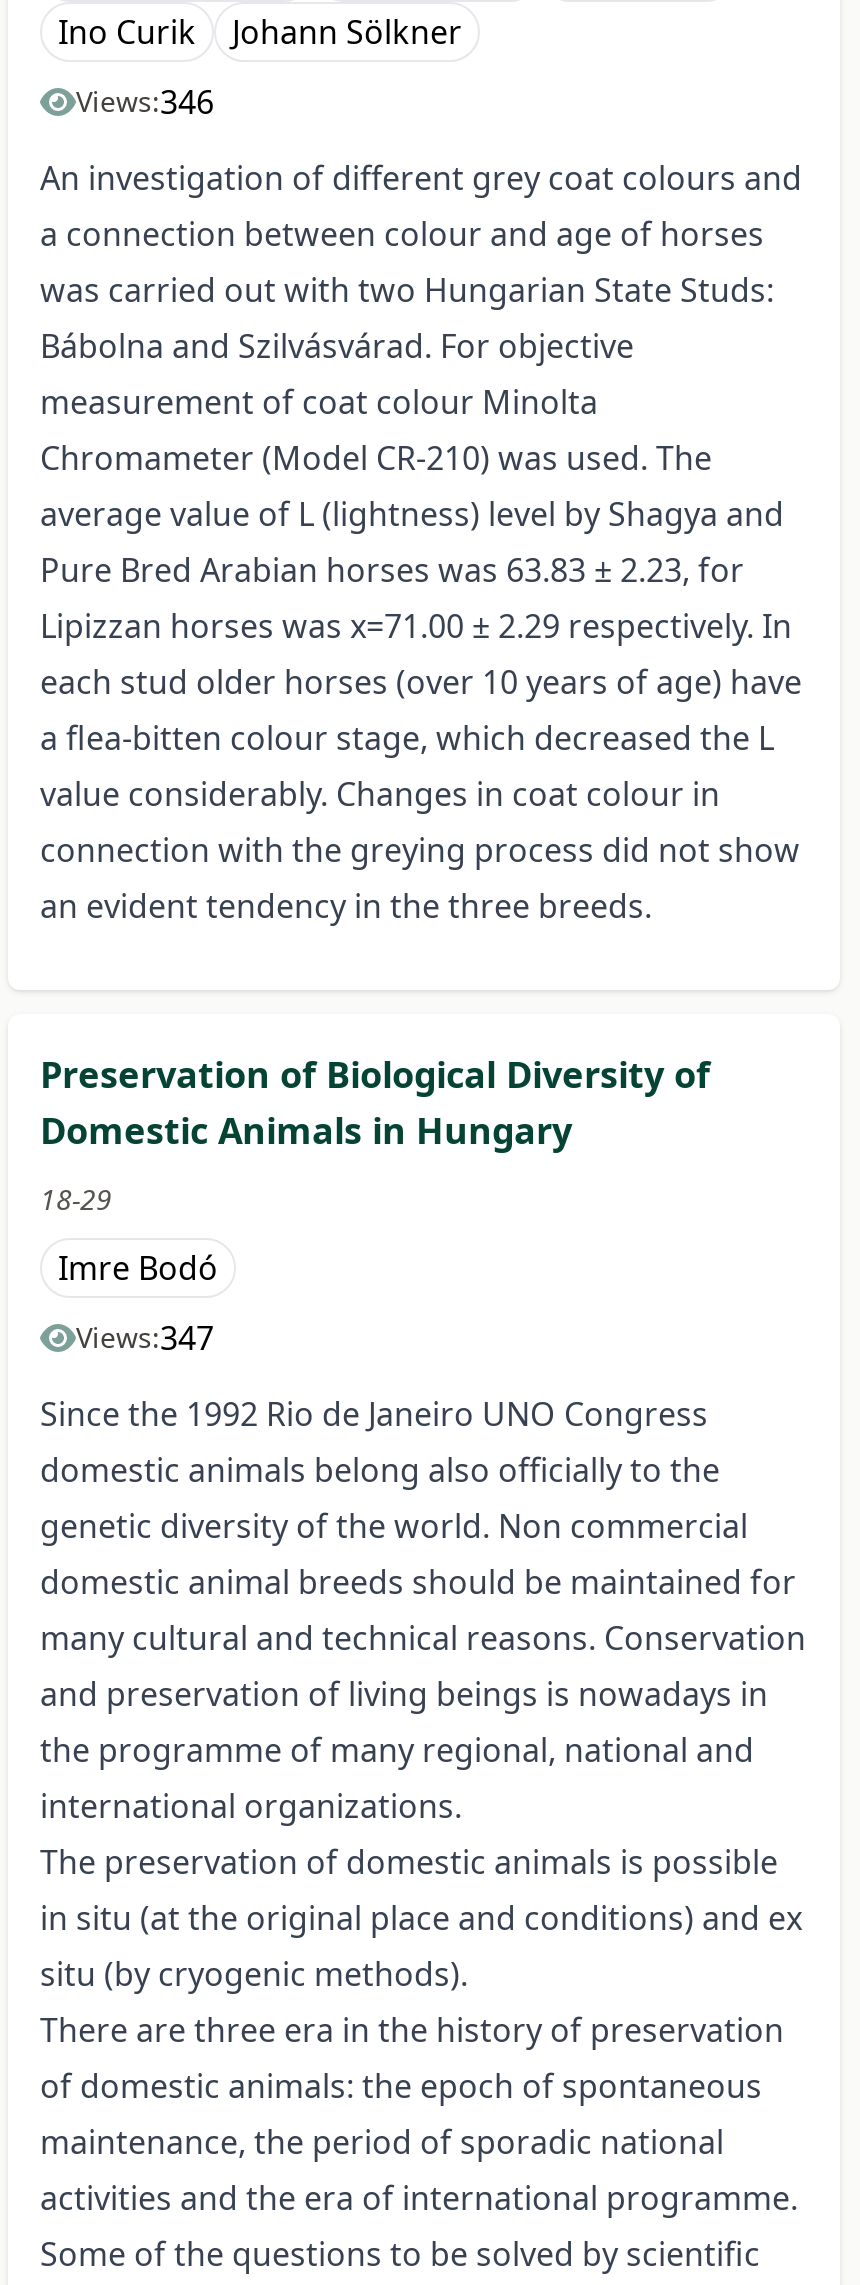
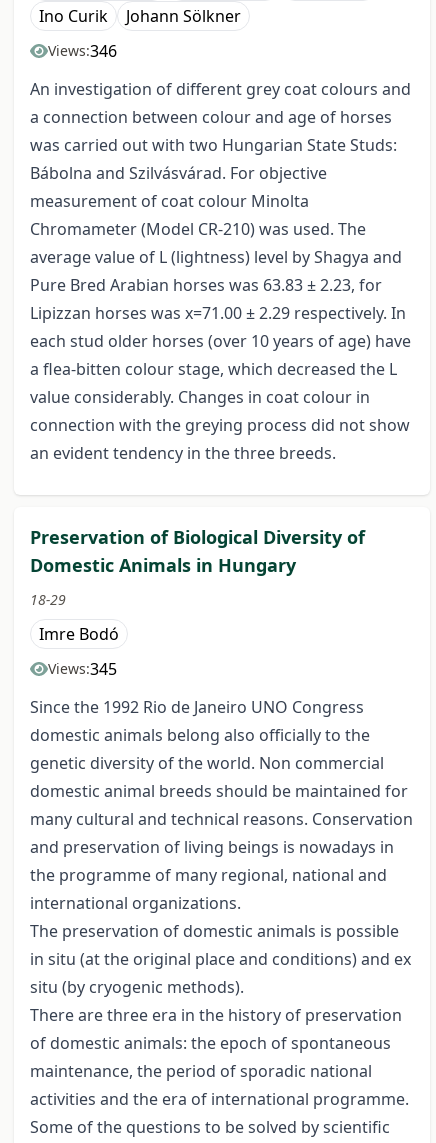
[76,1316,214,1360] Views:347 -> [48,658,117,680] Views:345

